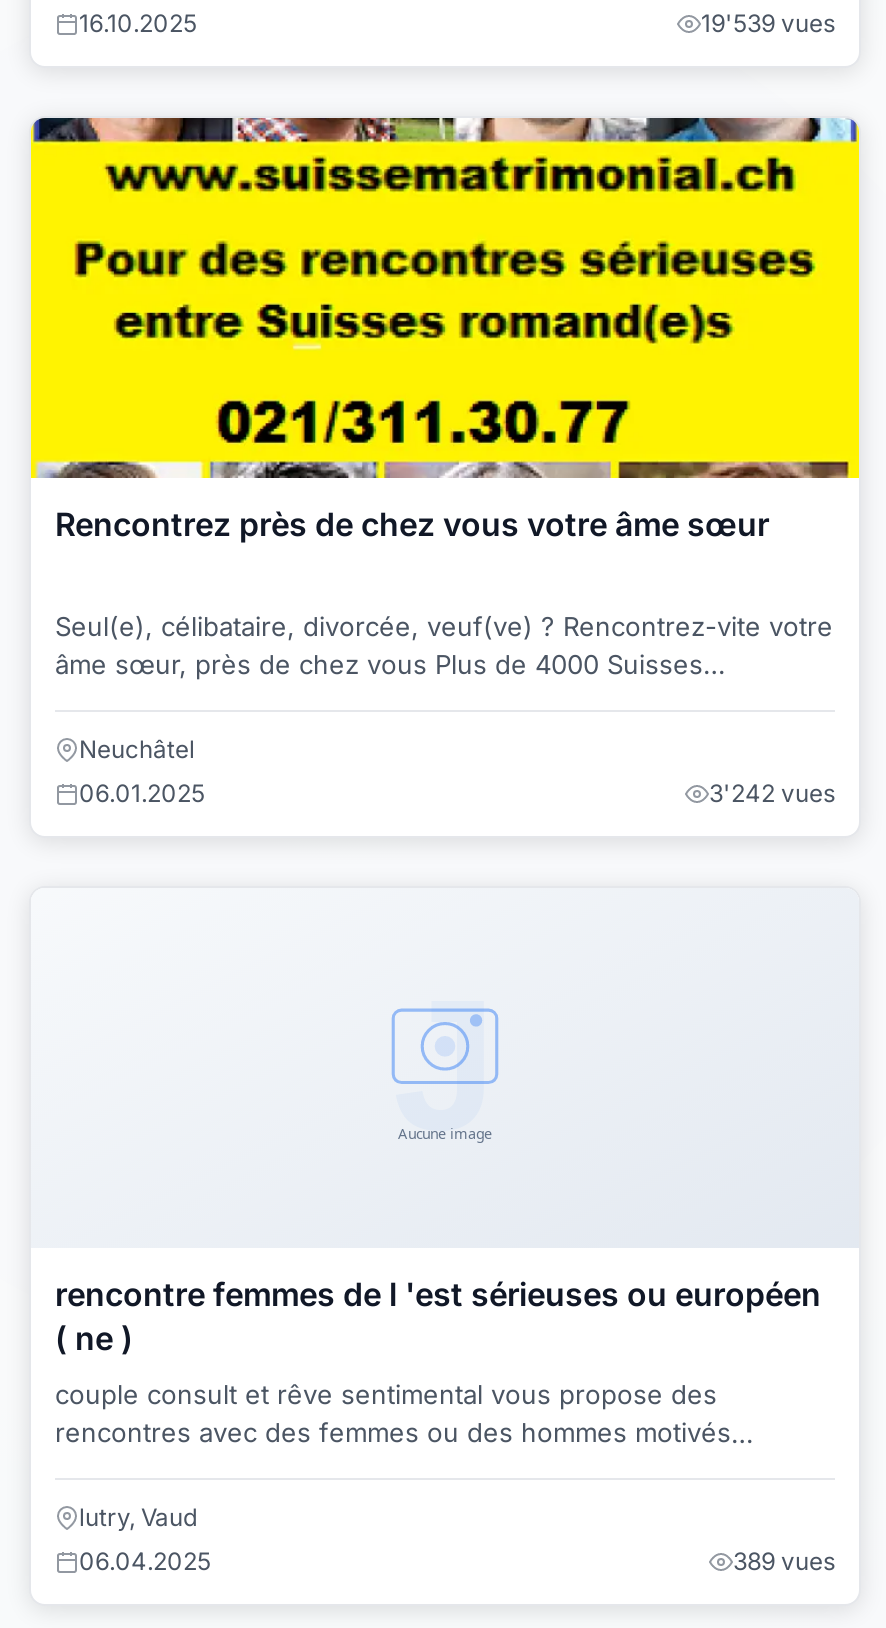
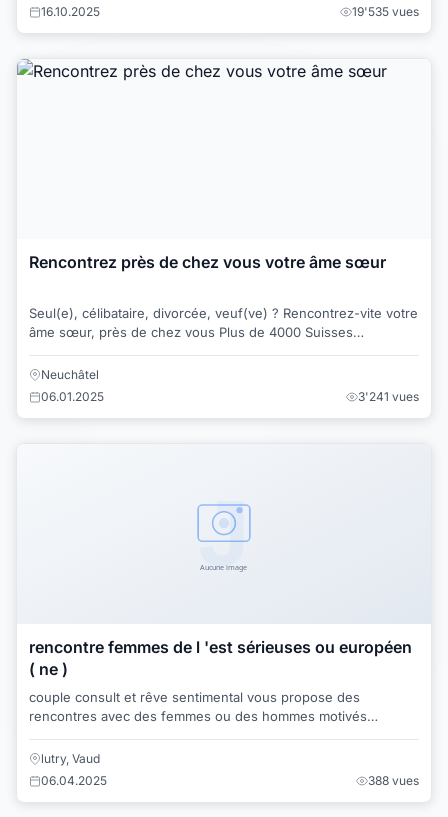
[701,8,835,38] 19'539 vues -> [352,4,419,19] 19'535 vues
[29,116,861,480] [image] -> none
[709,777,835,807] 3'242 vues -> [358,388,419,403] 3'241 vues
[733,1546,835,1576] 389 vues -> [368,773,419,788] 388 vues

